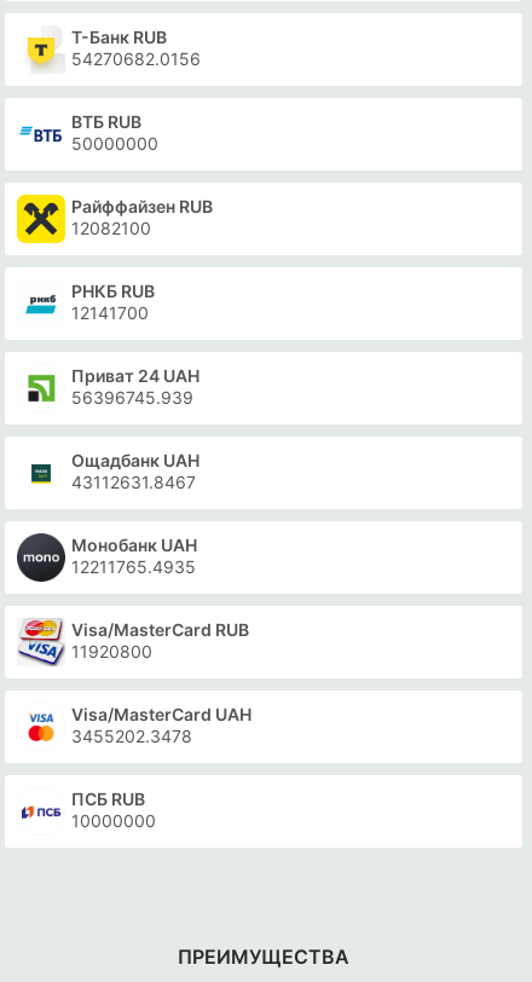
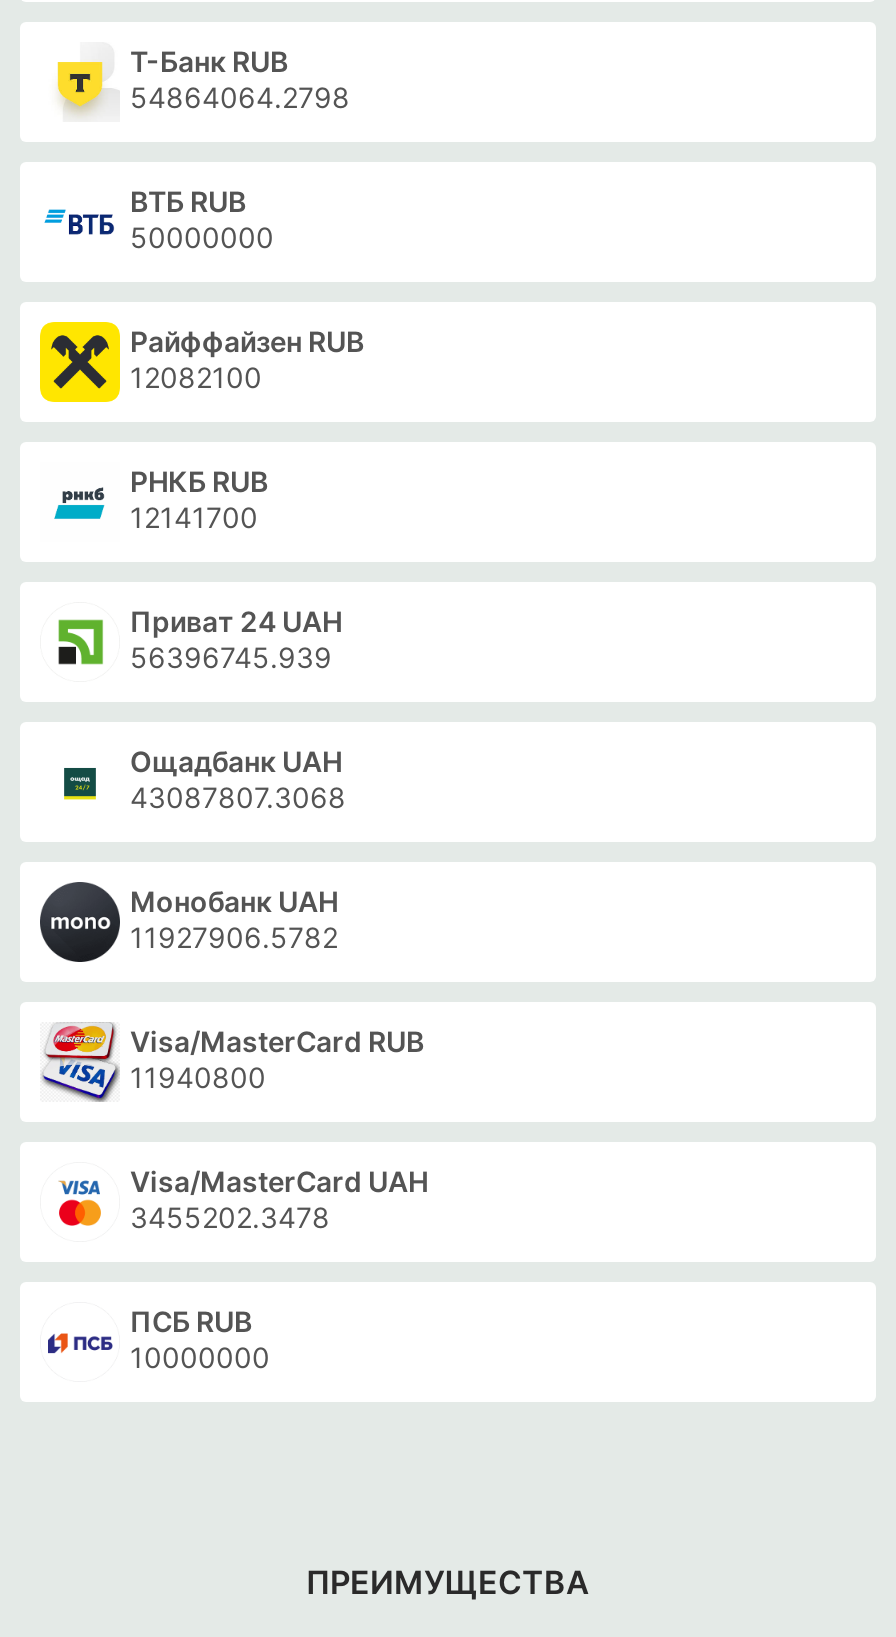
[71,48,201,69] 54270682.0156 -> [130,80,350,114] 54864064.2798
[71,472,196,492] 43112631.8467 -> [130,780,346,814] 43087807.3068
[71,556,196,577] 12211765.4935 -> [130,920,338,954] 11927906.5782
[71,641,152,662] 11920800 -> [130,1060,266,1094] 11940800

